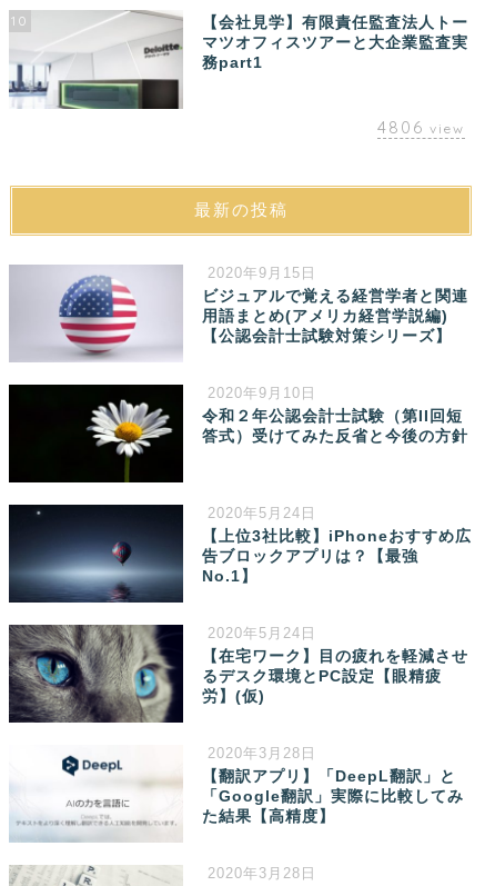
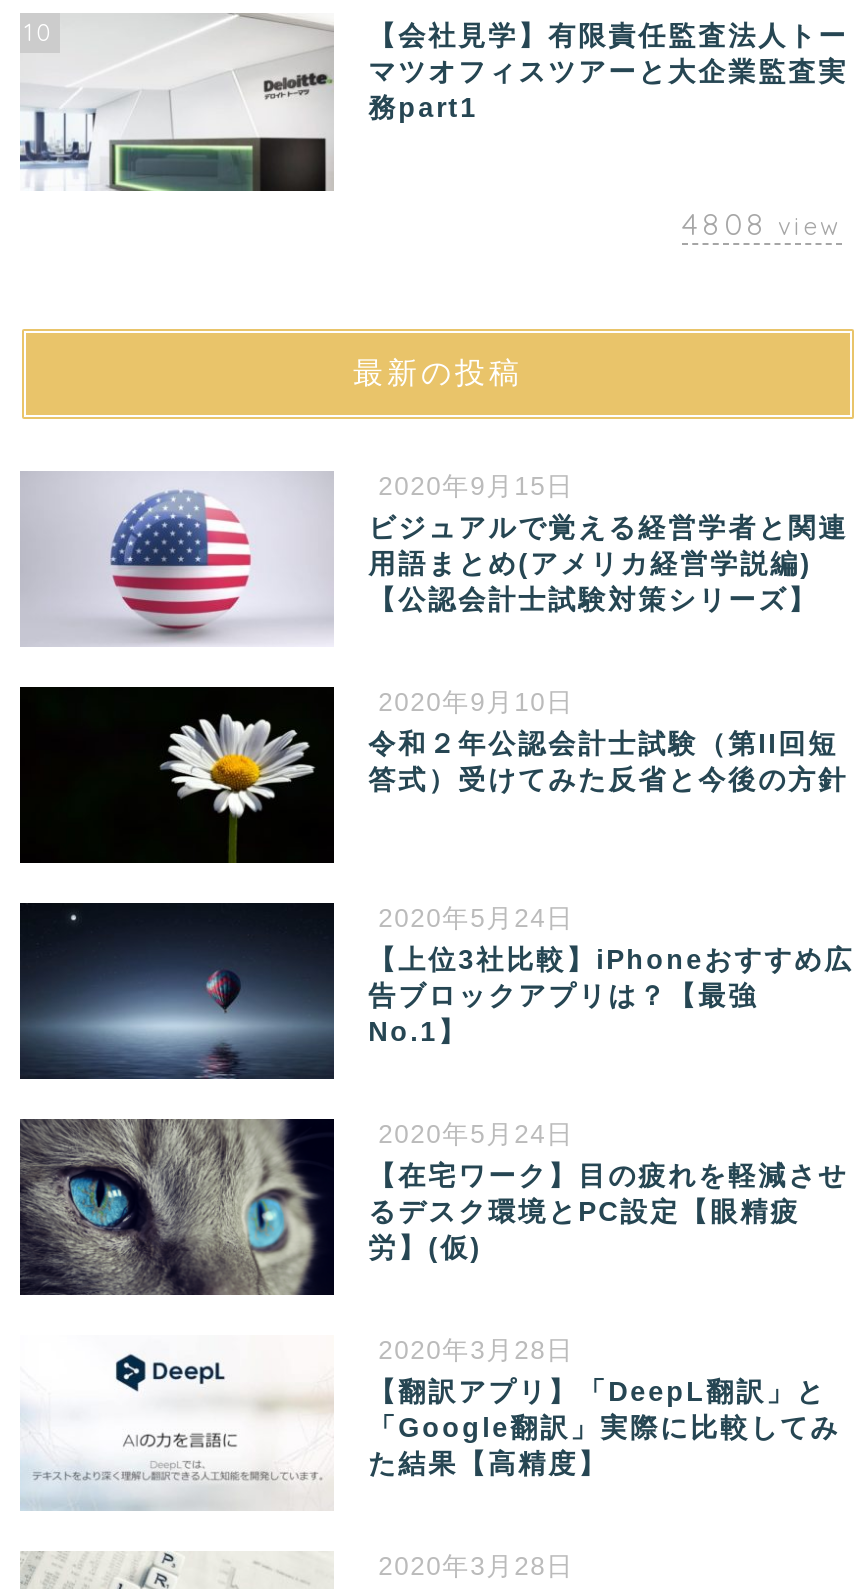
[377,116,465,137] 4806 view -> [682,204,842,242] 4808 view

